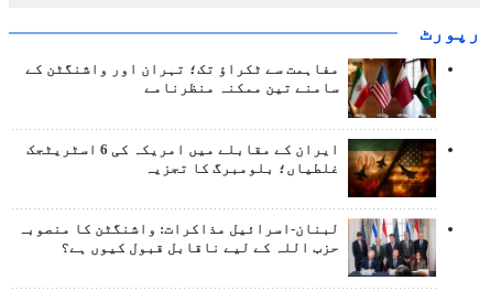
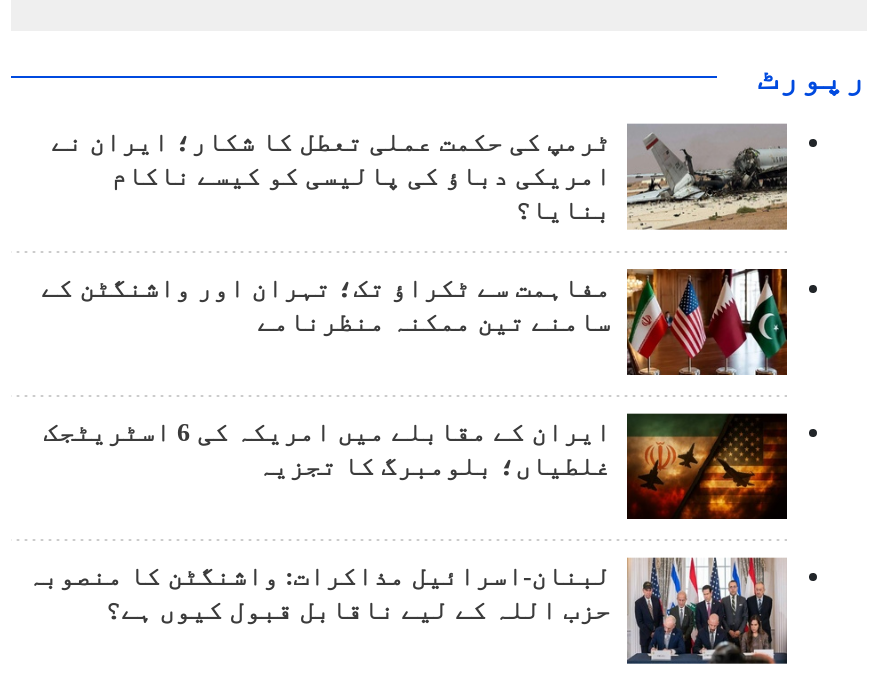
none -> [51,123,789,231] [image] | ٹرمپ کی حکمت عملی تعطل کا شکار؛ ایران نے | امریکی دباؤ کی پالیسی کو کیسے ناکام | بنایا؟

